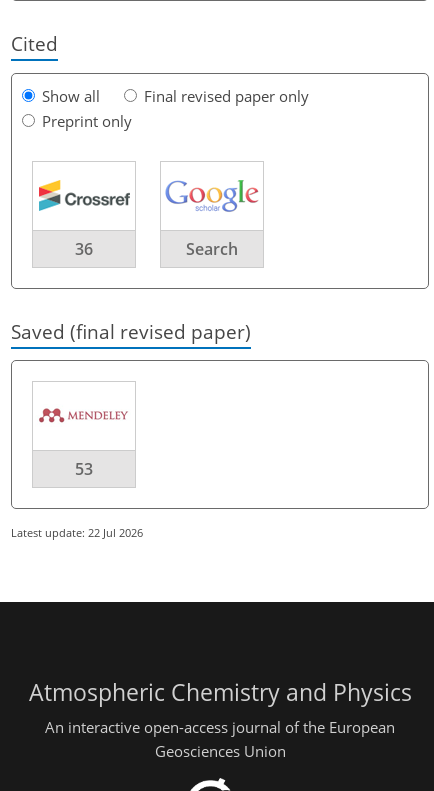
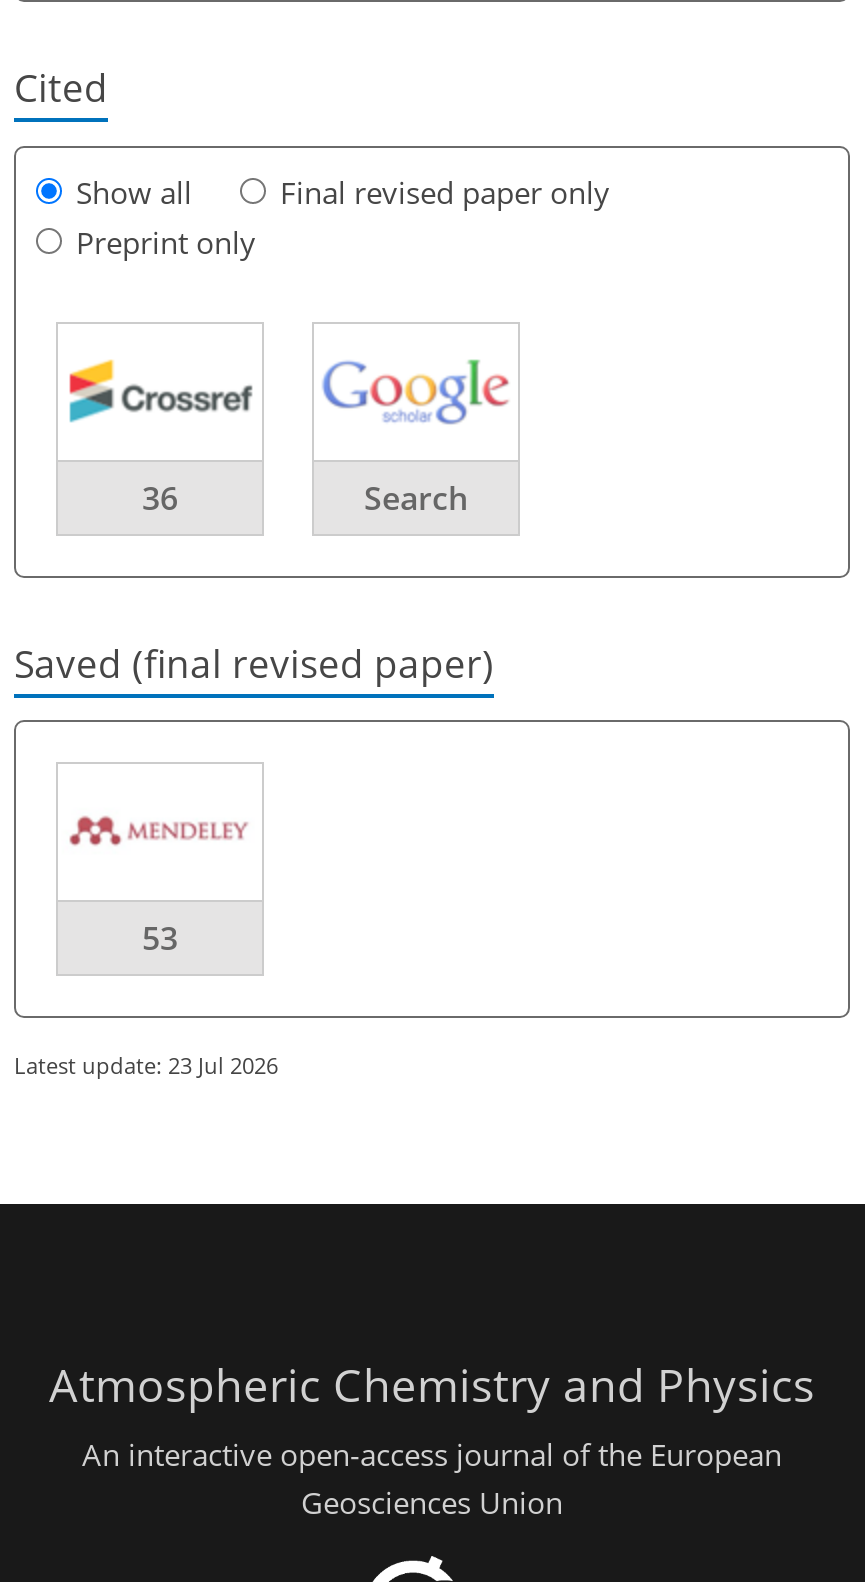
[11,525,143,540] Latest update: 22 Jul 2026 -> [14,1050,278,1080] Latest update: 23 Jul 2026

